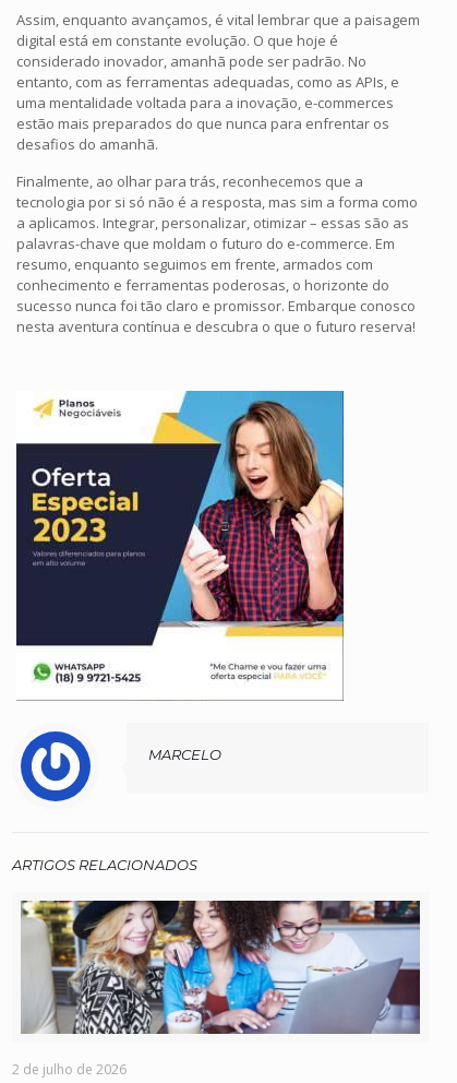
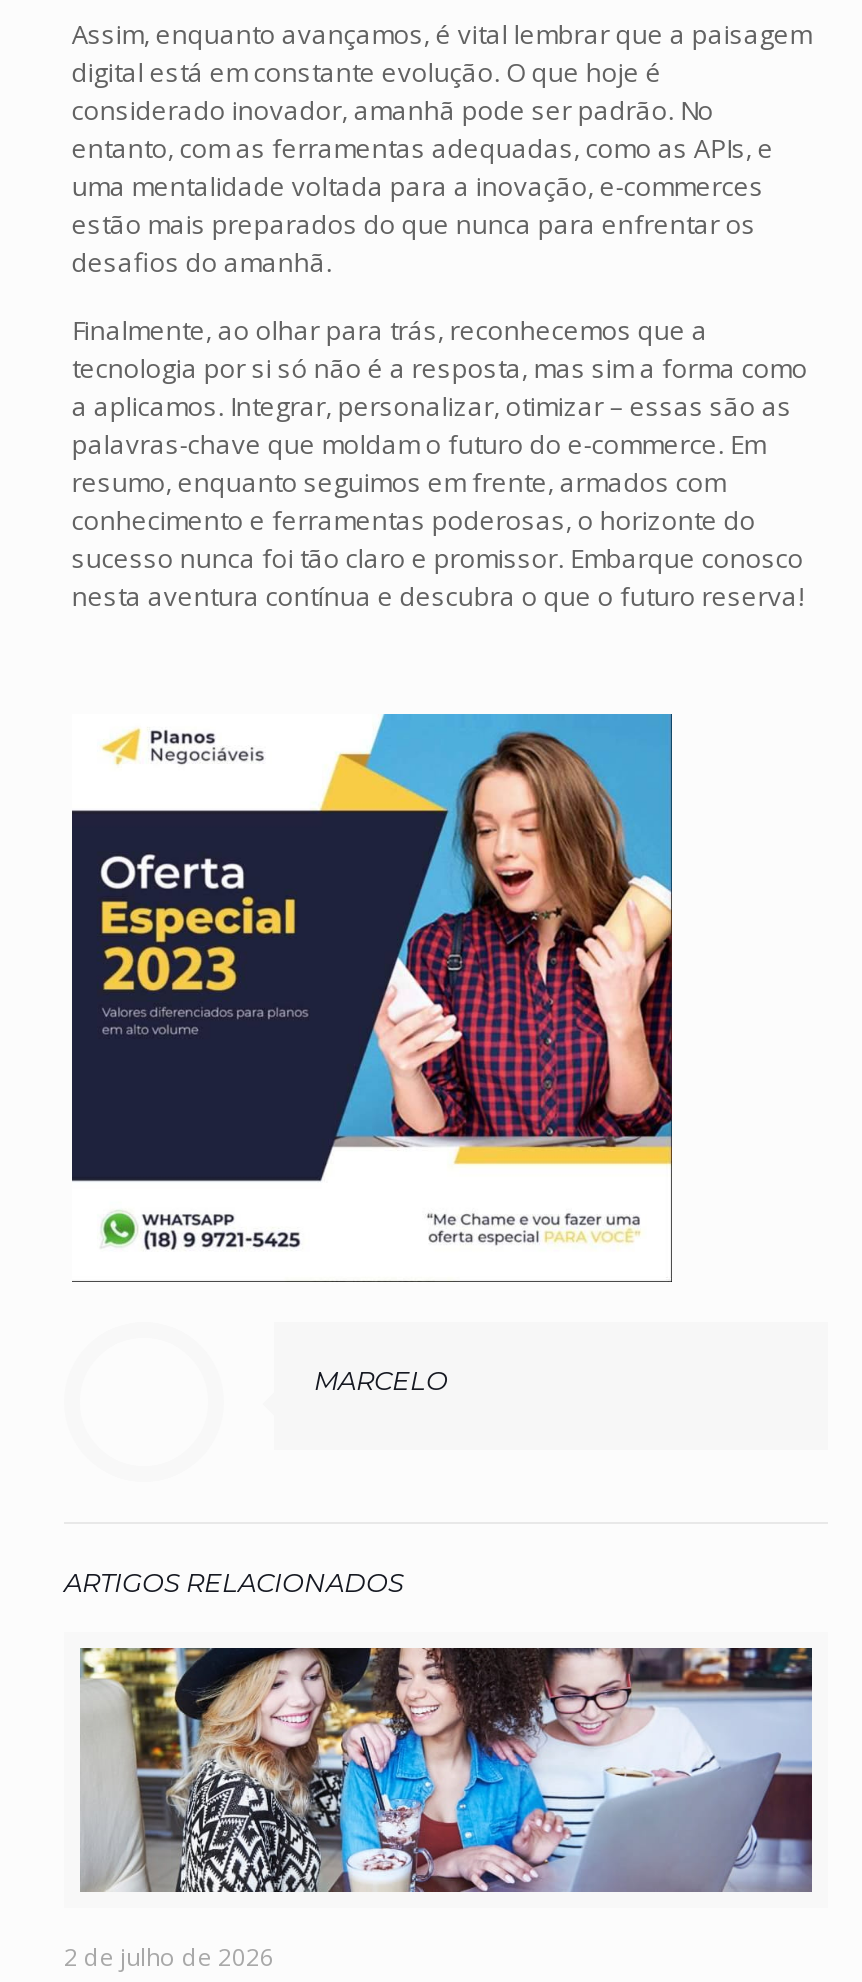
[20,730,92,802] [image] -> none

